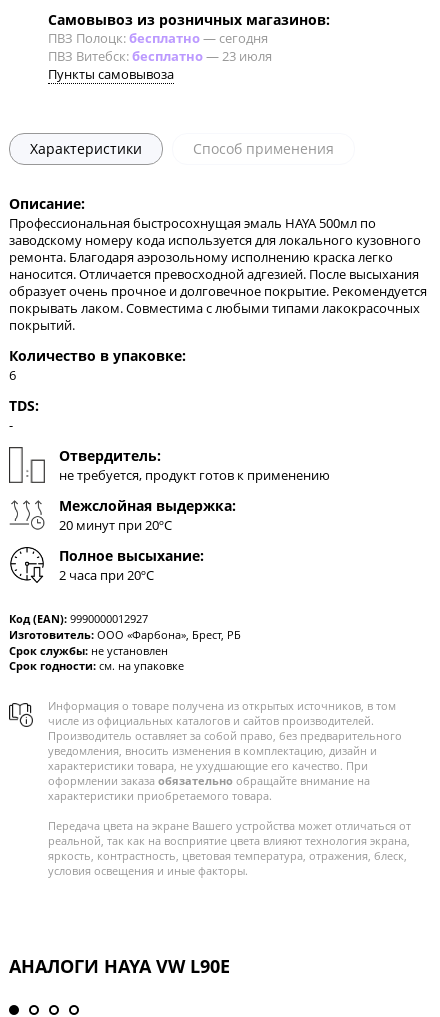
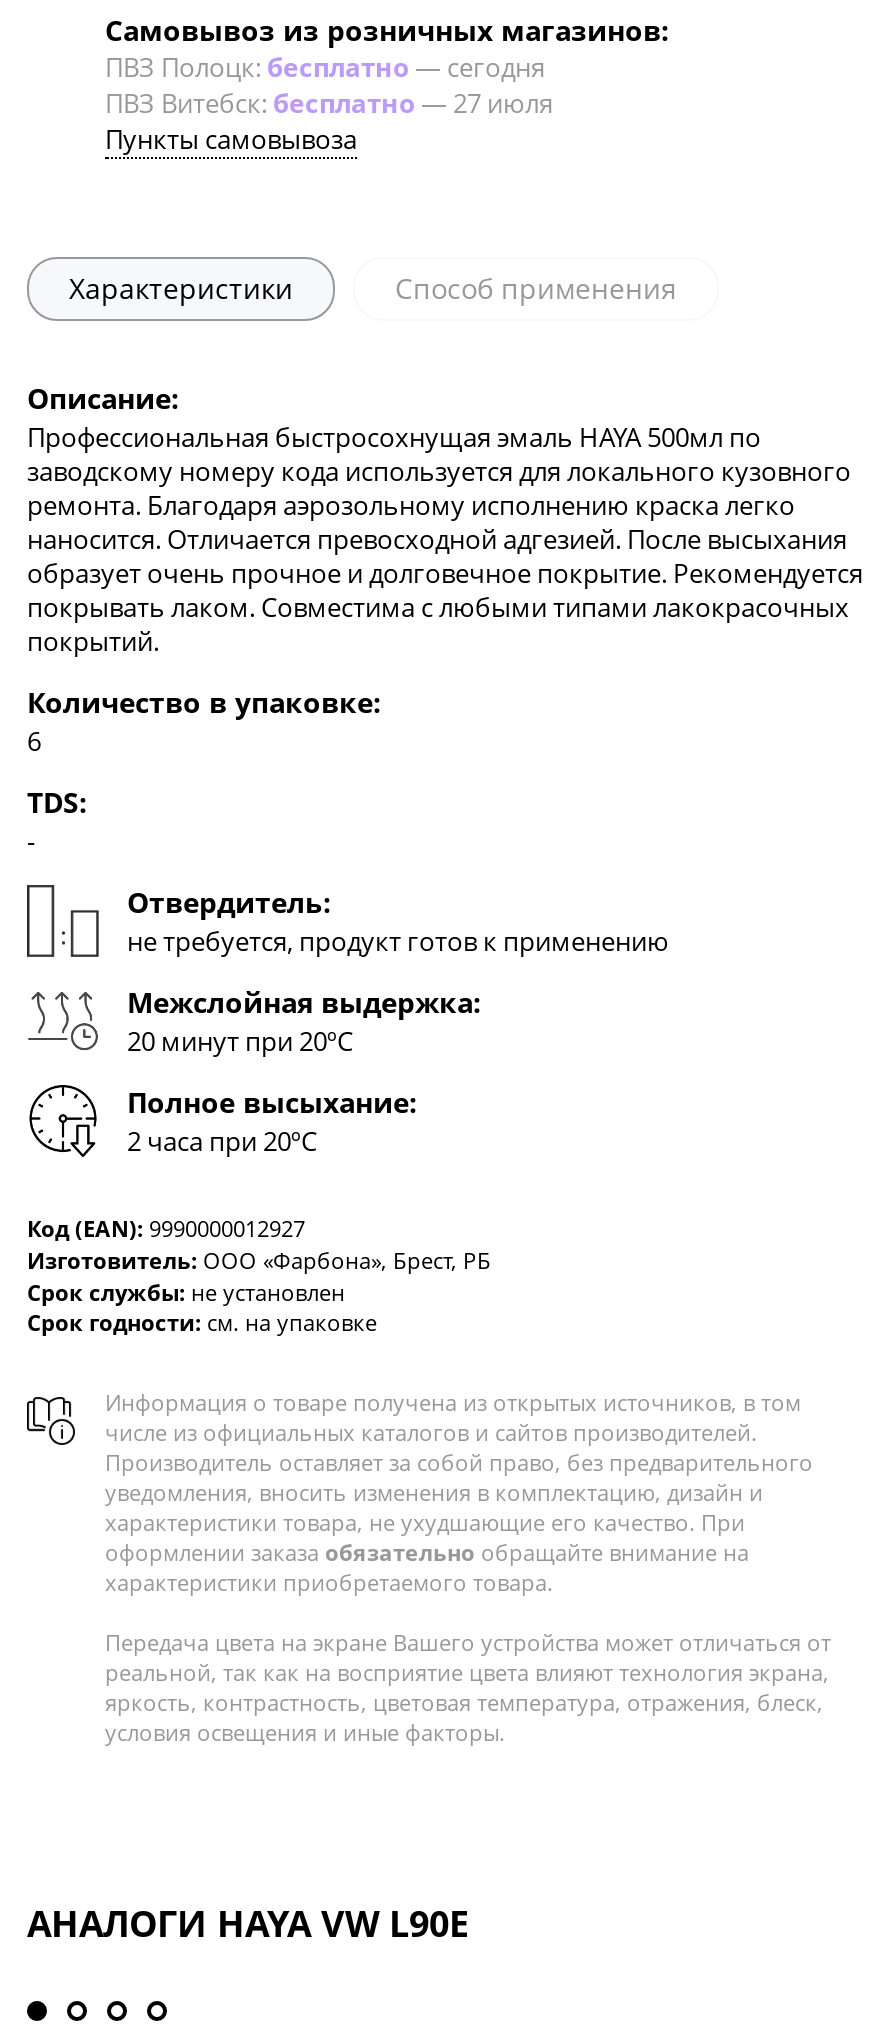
[48,47,272,65] ПВЗ Витебск: бесплатно — 23 июля -> [105,86,553,122] ПВЗ Витебск: бесплатно — 27 июля

